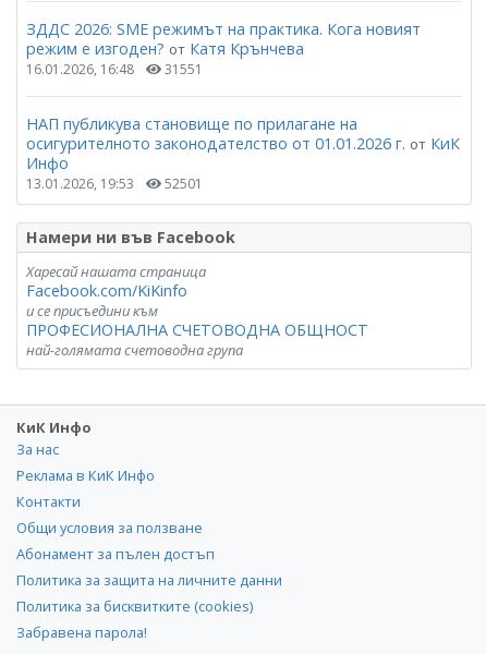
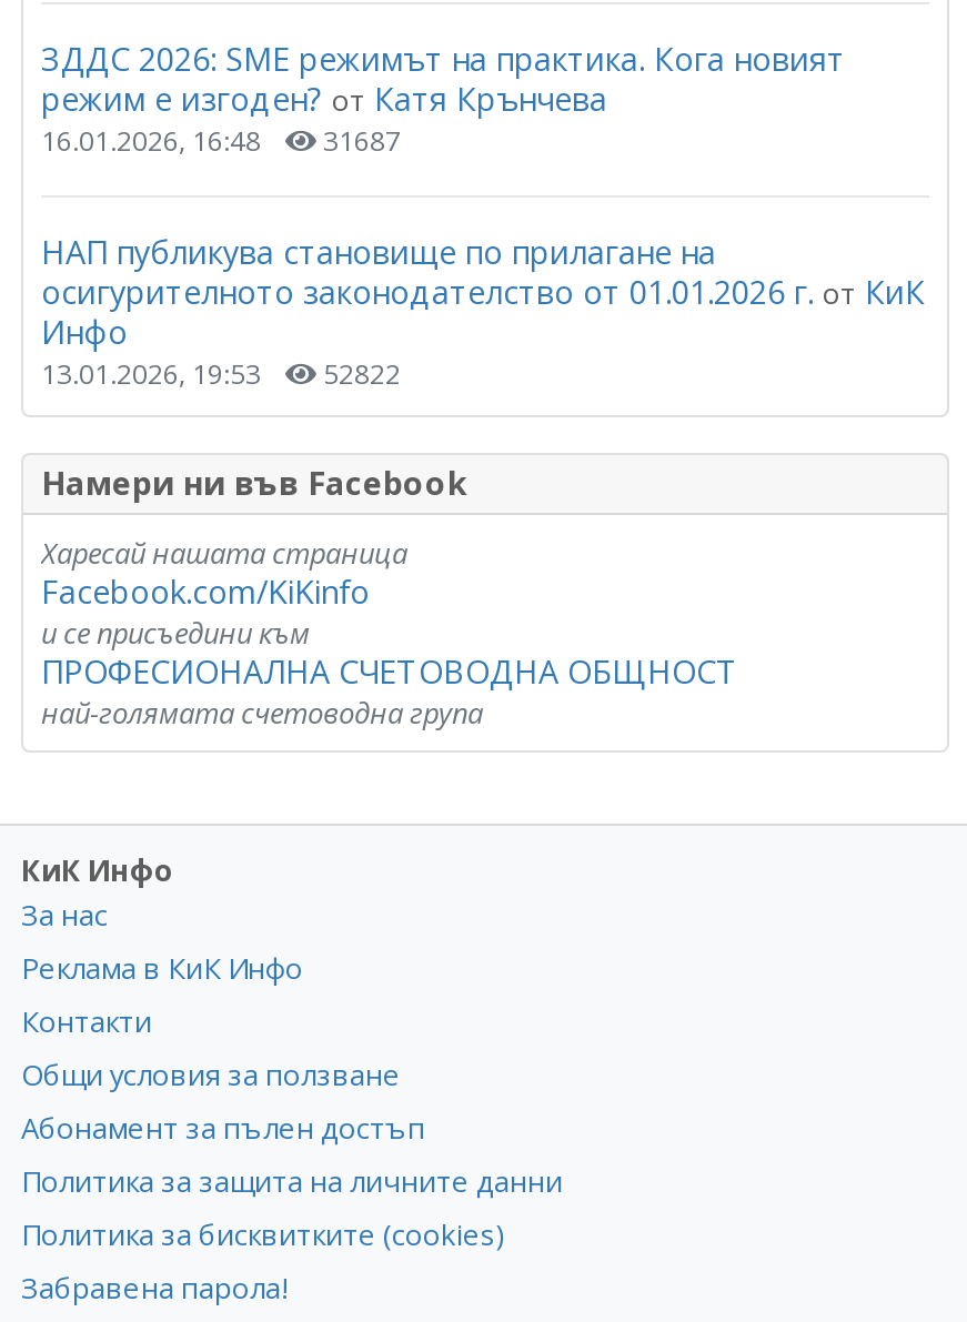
[26,60,203,79] 16.01.2026, 16:48 31551 -> [41,123,401,161] 16.01.2026, 16:48 31687
[26,175,203,193] 13.01.2026, 19:53 52501 -> [41,356,401,394] 13.01.2026, 19:53 52822

